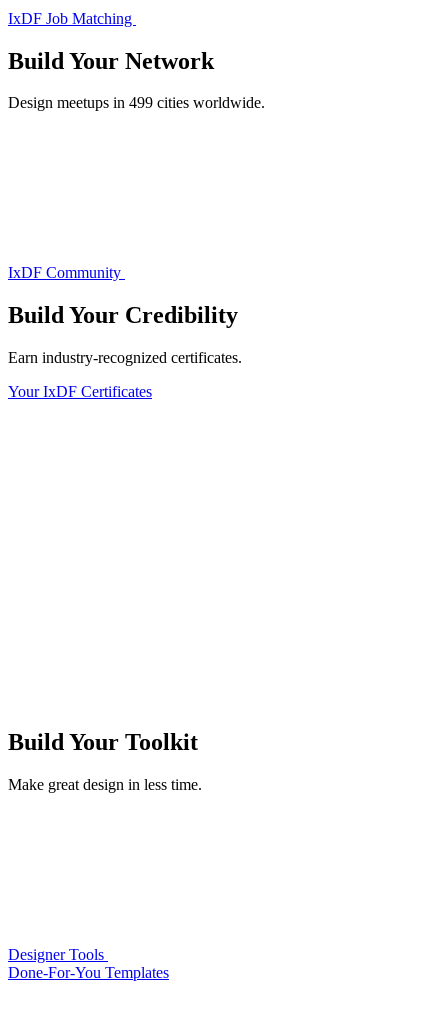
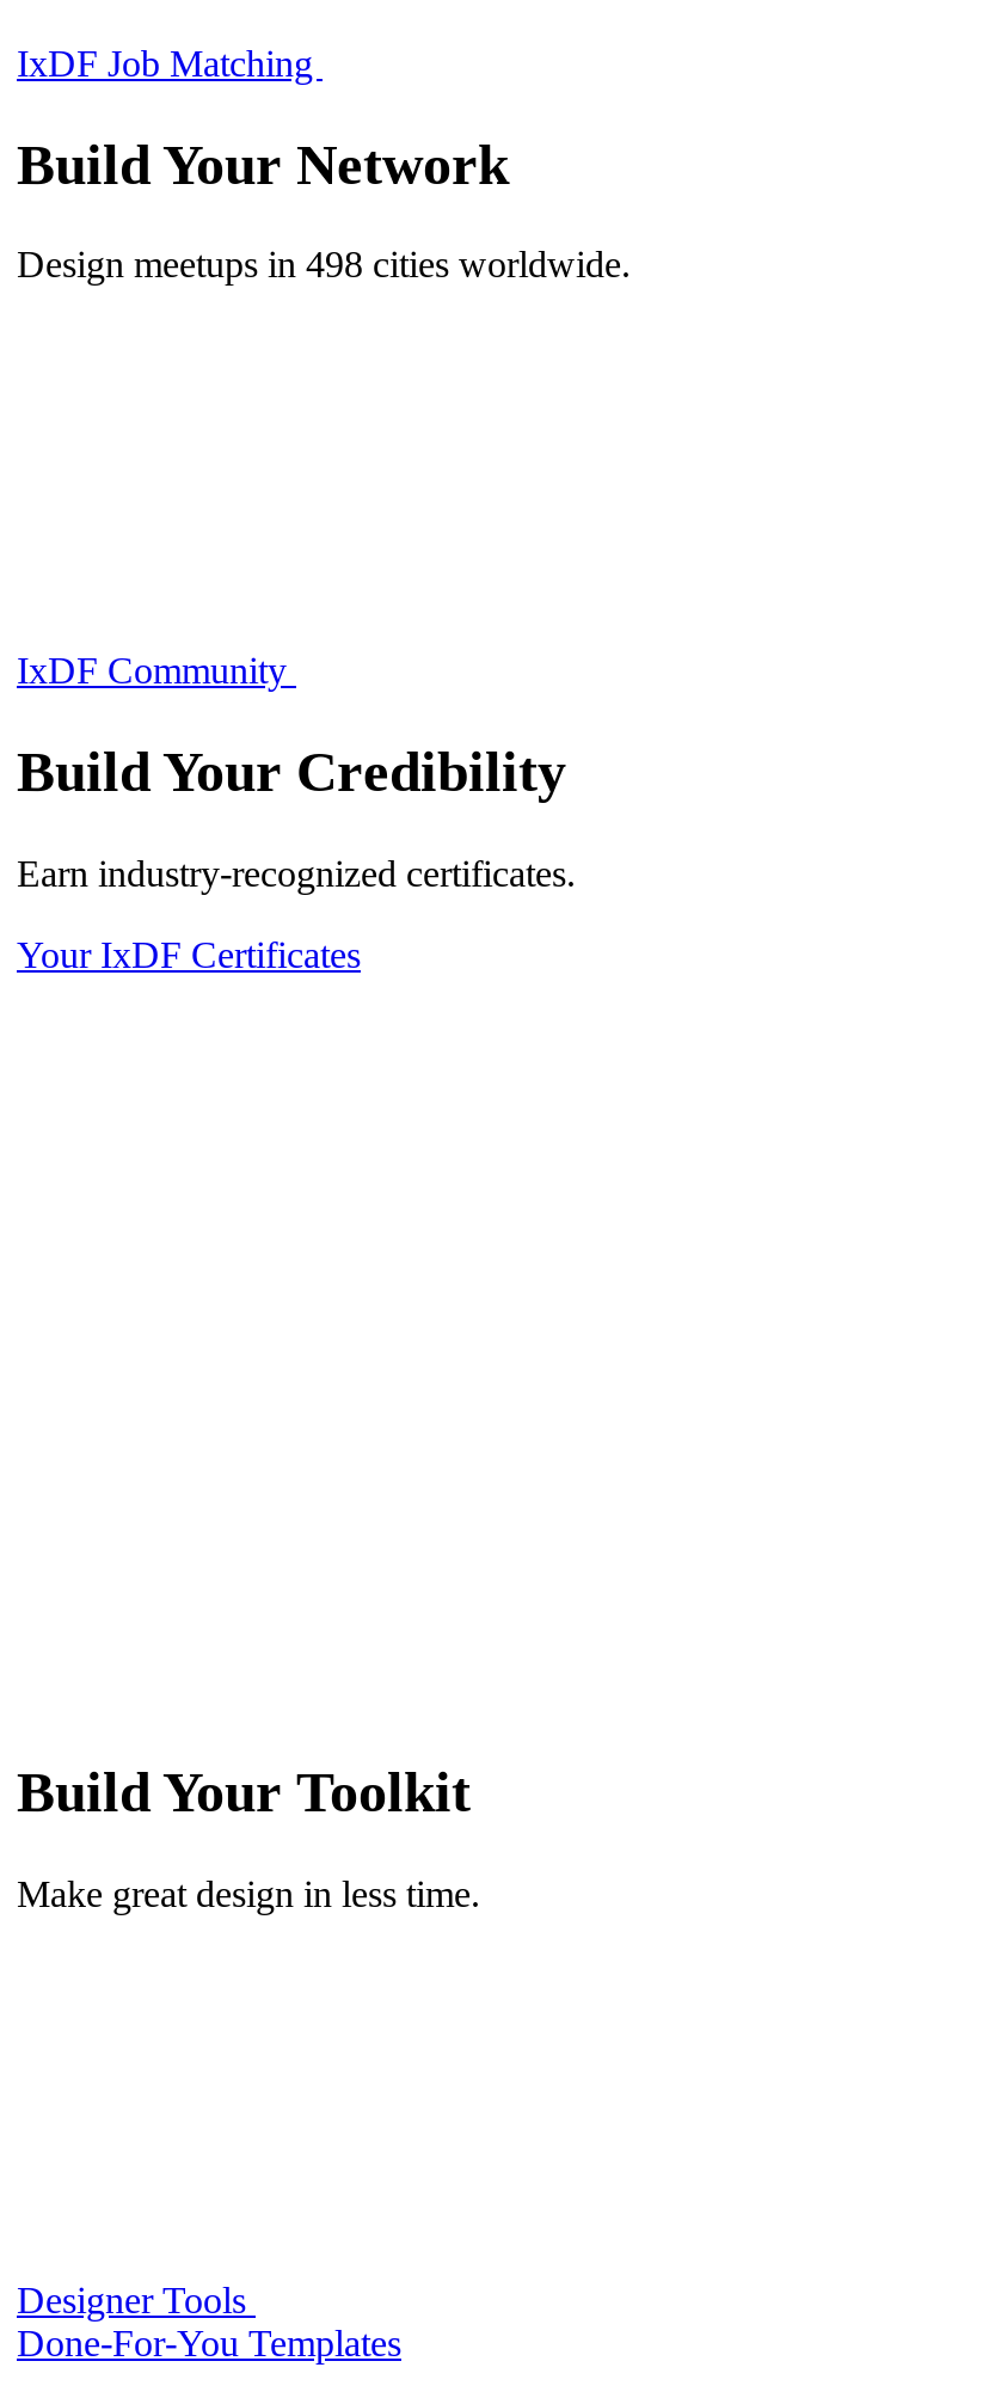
[8,94,265,111] Design meetups in 499 cities worldwide. -> [17,245,631,285] Design meetups in 498 cities worldwide.

